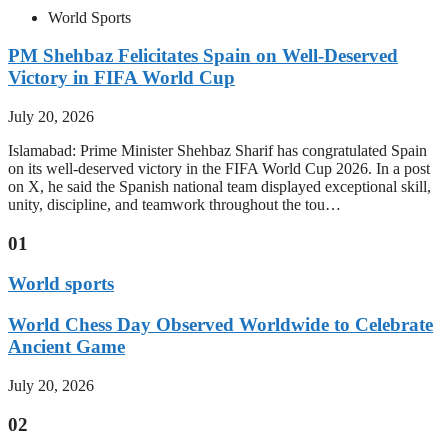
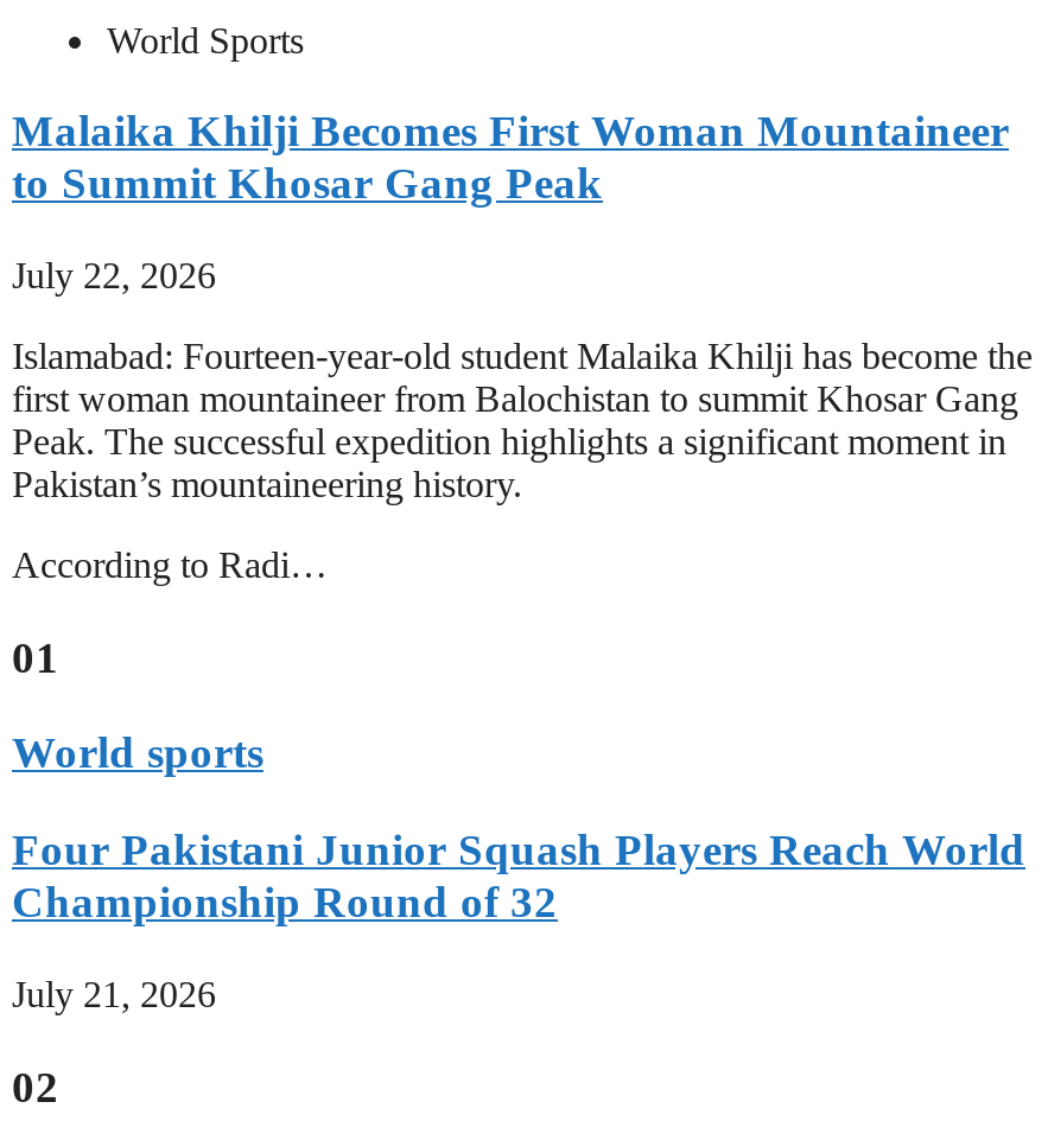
[8,45,431,213] PM Shehbaz Felicitates Spain on Well-Deserved | Victory in FIFA World Cup | July 20, 2026 | Islamabad: Prime Minister Shehbaz Sharif has congratulated Spain | on its well-deserved victory in the FIFA World Cup 2026. In a post | on X, he said the Spanish national team displayed exceptional skill, | unity, discipline, and teamwork throughout the tou… -> [12,106,1033,585] Malaika Khilji Becomes First Woman Mountaineer | to Summit Khosar Gang Peak | July 22, 2026 | Islamabad: Fourteen-year-old student Malaika Khilji has become the | first woman mountaineer from Balochistan to summit Khosar Gang | Peak. The successful expedition highlights a significant moment in | Pakistan’s mountaineering history. | According to Radi…
[8,314,433,357] World Chess Day Observed Worldwide to Celebrate | Ancient Game -> [12,825,1025,927] Four Pakistani Junior Squash Players Reach World | Championship Round of 32
[8,377,94,394] July 20, 2026 -> [12,974,216,1014] July 21, 2026

